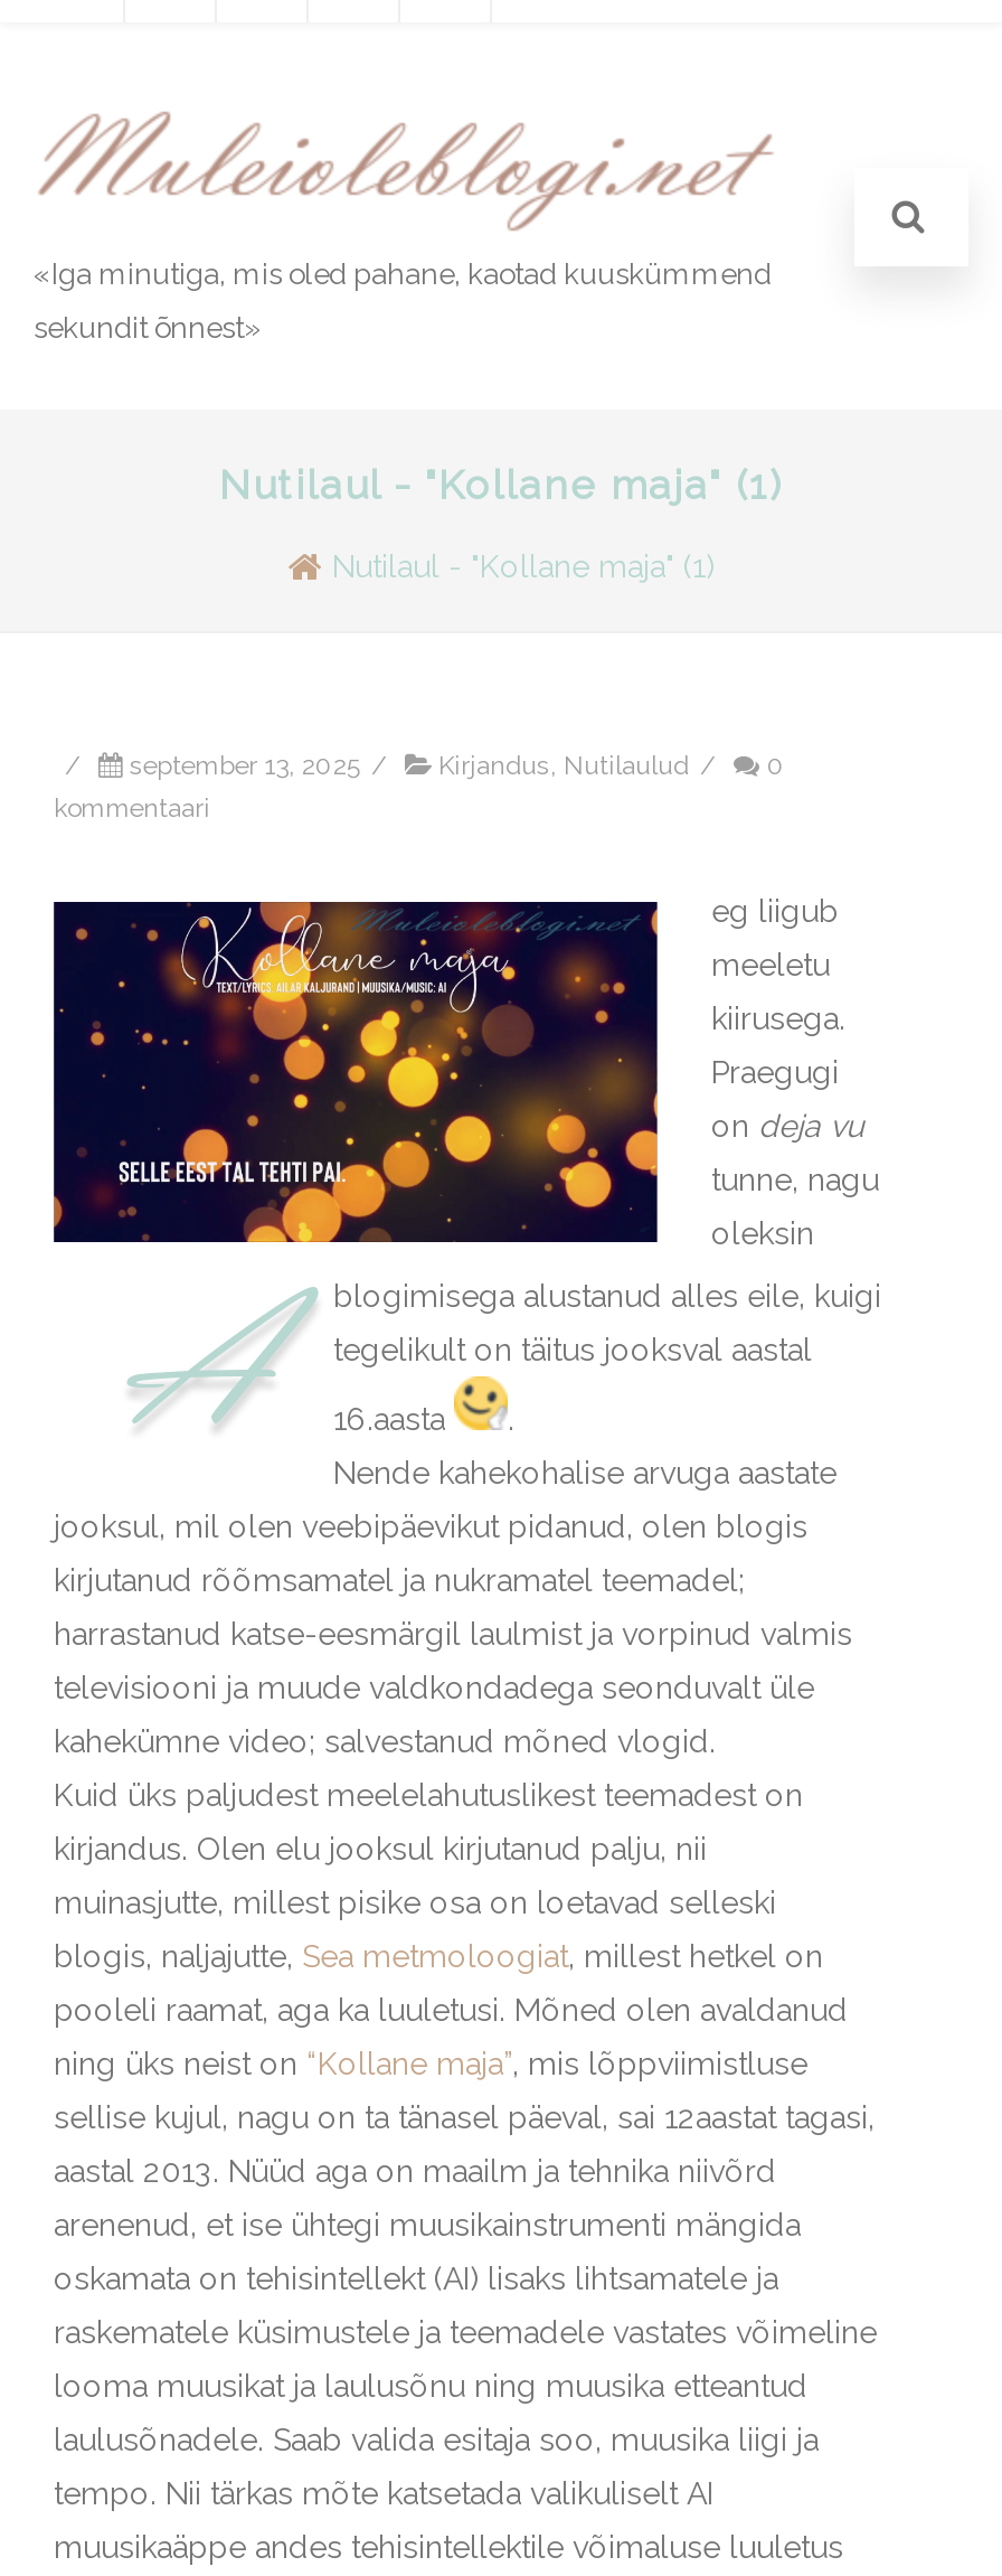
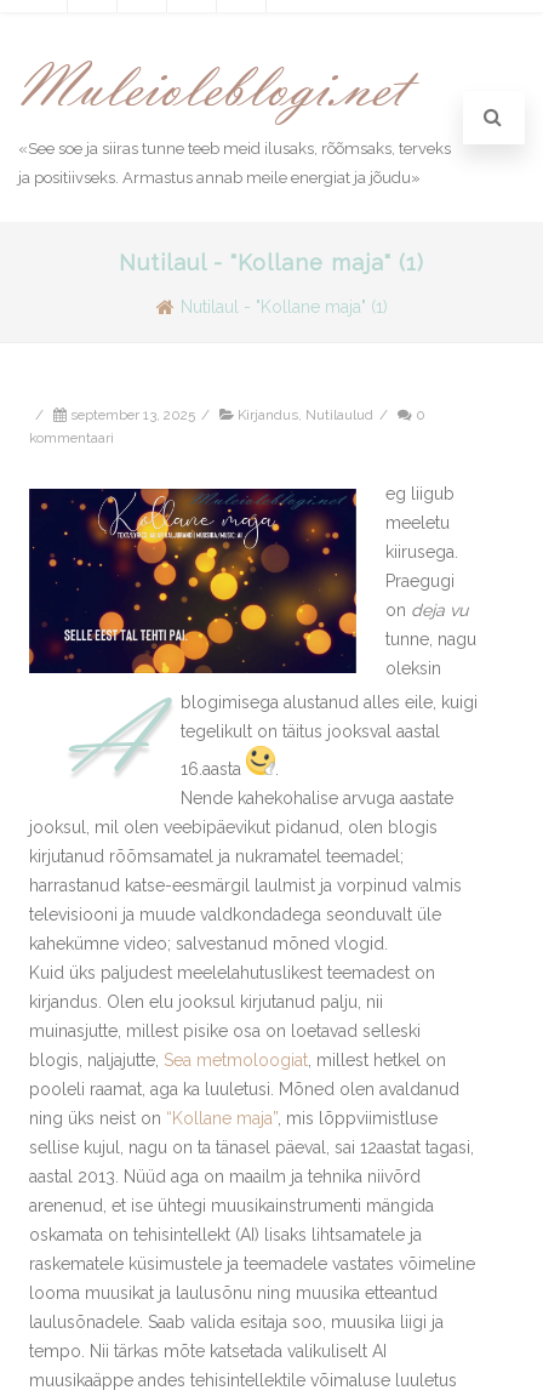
[34,257,772,291] «Iga minutiga, mis oled pahane, kaotad kuuskümmend -> [18,139,451,158] «See soe ja siiras tunne teeb meid ilusaks, rõõmsaks, terveks
[34,311,262,345] sekundit õnnest» -> [18,169,421,187] ja positiivseks. Armastus annab meile energiat ja jõudu»

